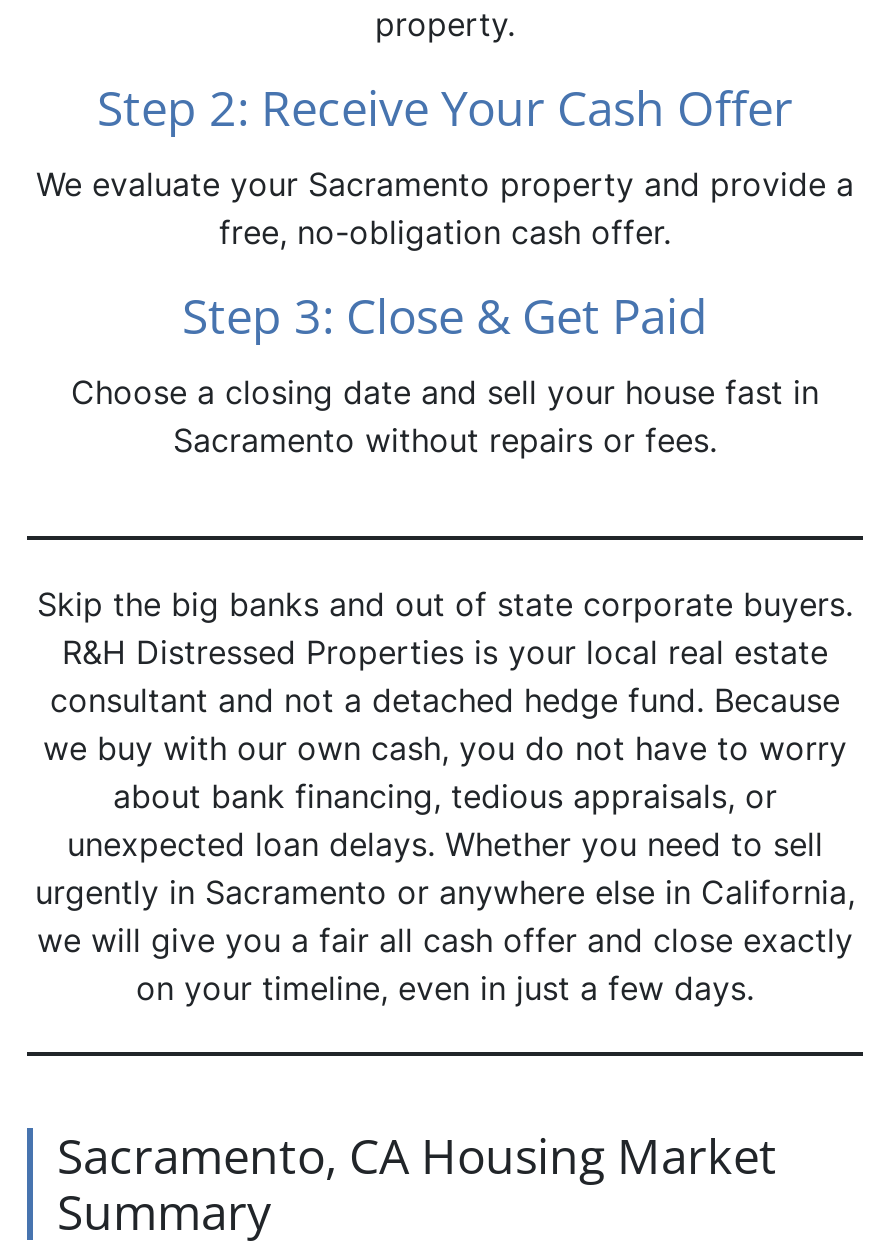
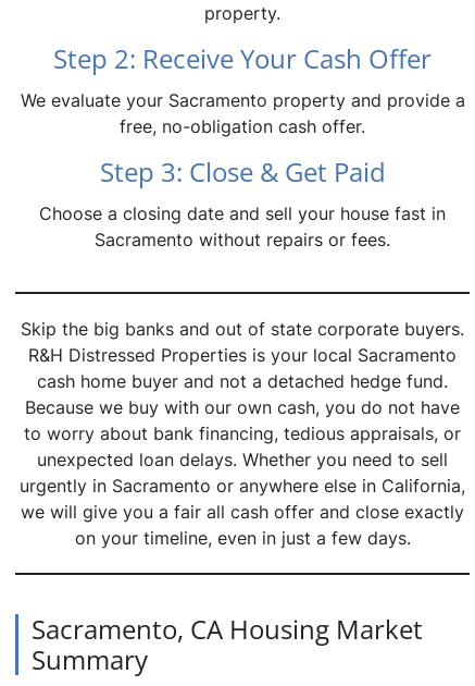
[43,632,847,816] R&H Distressed Properties is your local real estate | consultant and not a detached hedge fund. Because | we buy with our own cash, you do not have to worry | about bank financing, tedious appraisals, or -> [24,344,461,444] R&H Distressed Properties is your local Sacramento | cash home buyer and not a detached hedge fund. | Because we buy with our own cash, you do not have | to worry about bank financing, tedious appraisals, or

